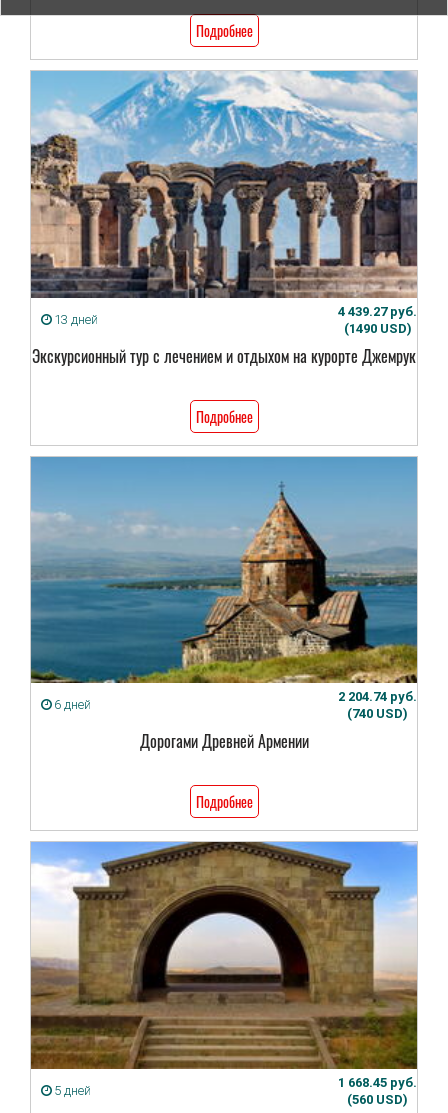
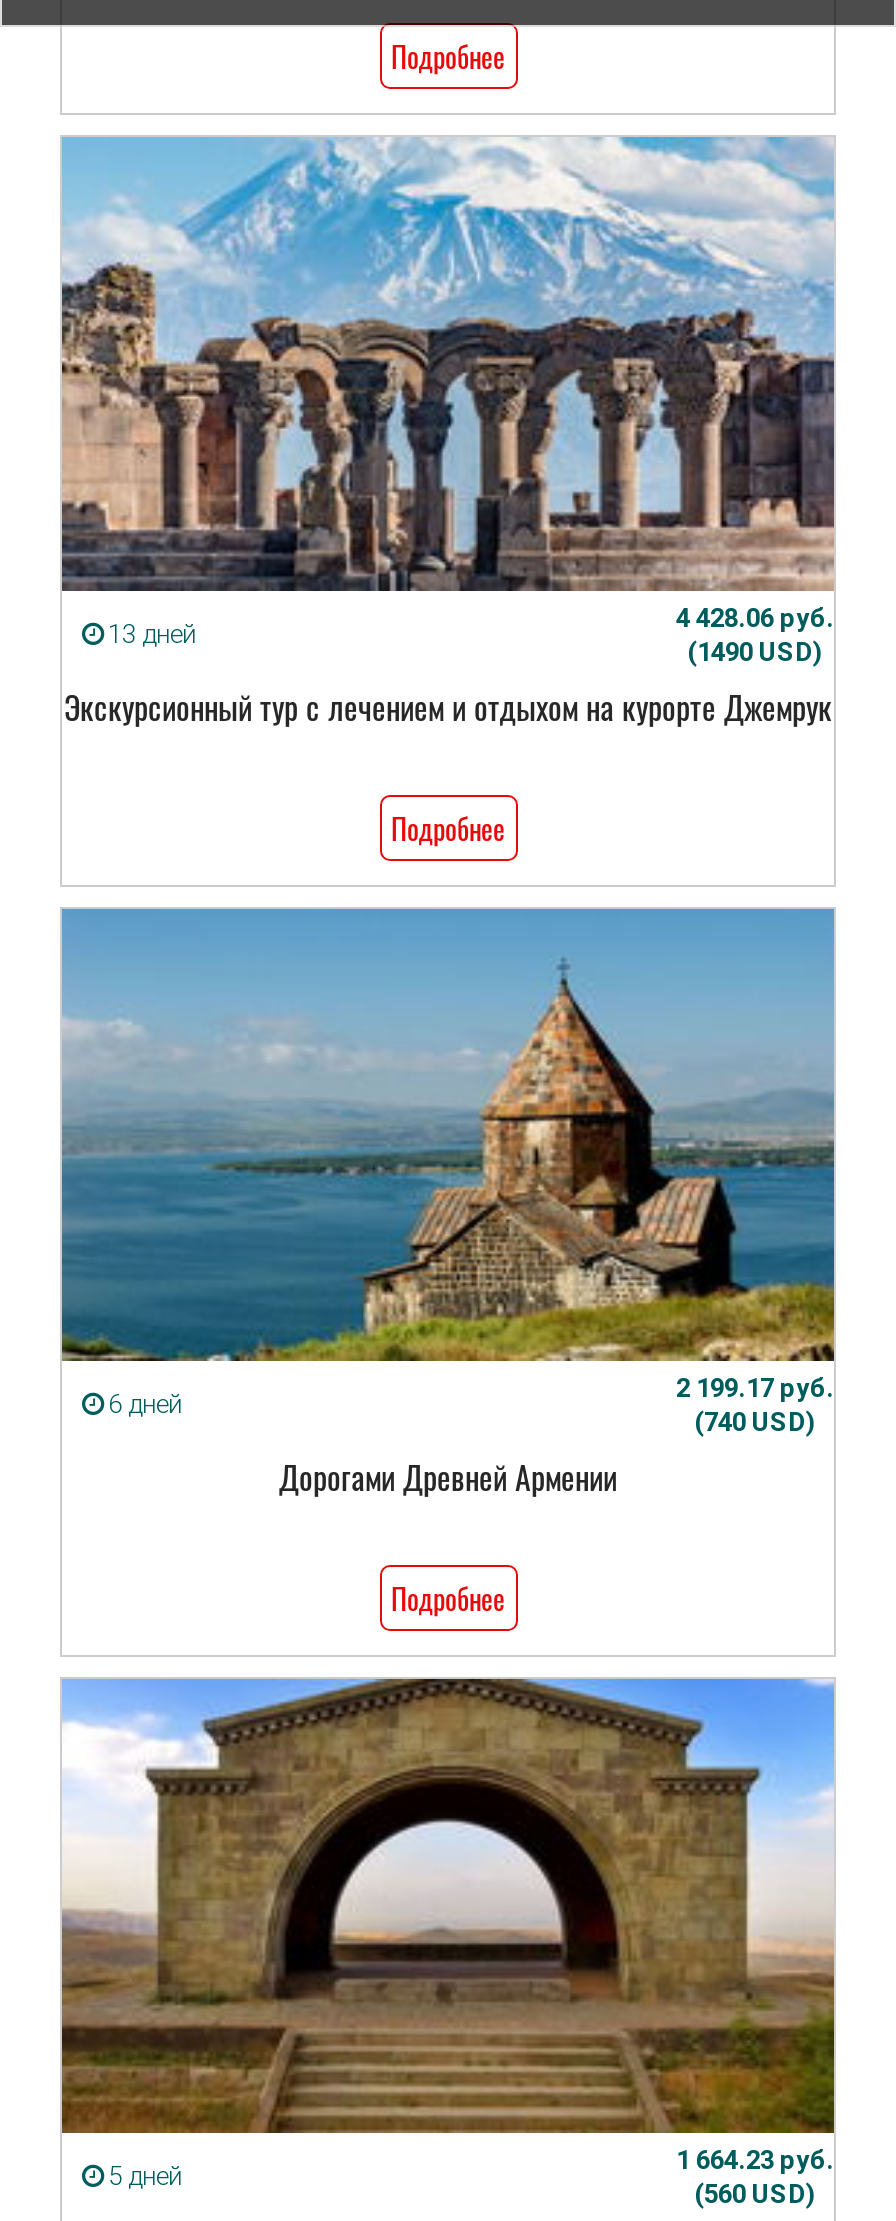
[338,304,417,319] 4 439.27 руб. -> [676,603,834,633] 4 428.06 руб.
[338,689,417,704] 2 204.74 руб. -> [676,1373,834,1403] 2 199.17 руб.
[338,1074,417,1089] 1 668.45 руб. -> [676,2144,834,2174] 1 664.23 руб.

